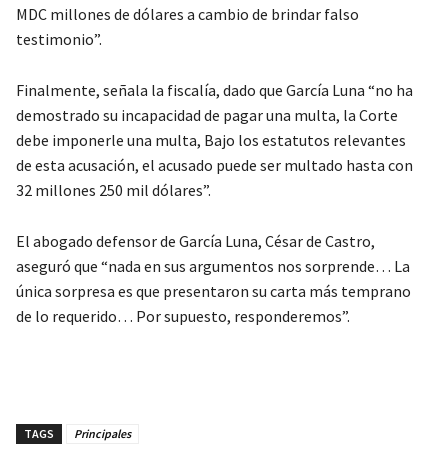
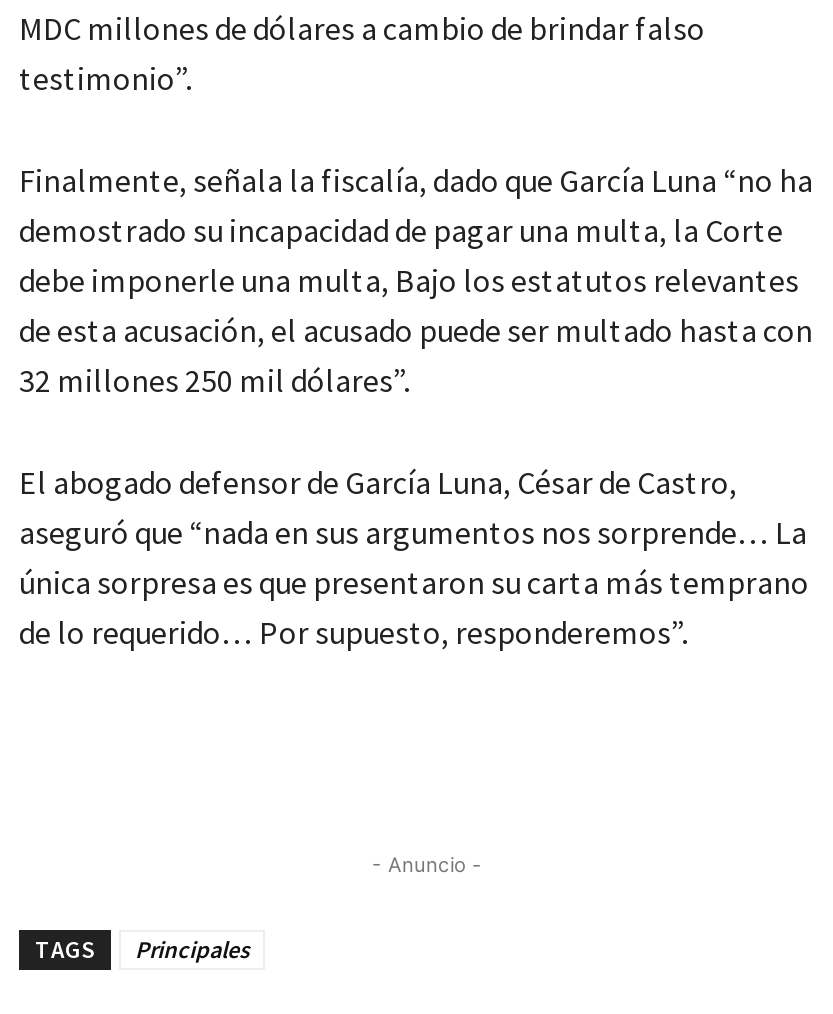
none -> [372,852,482,876] - Anuncio -

